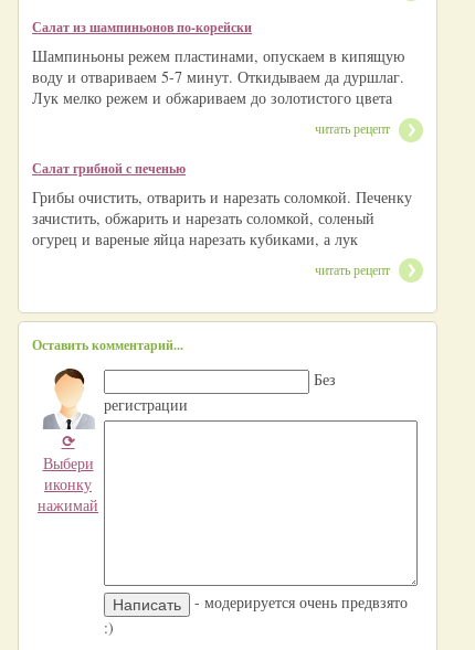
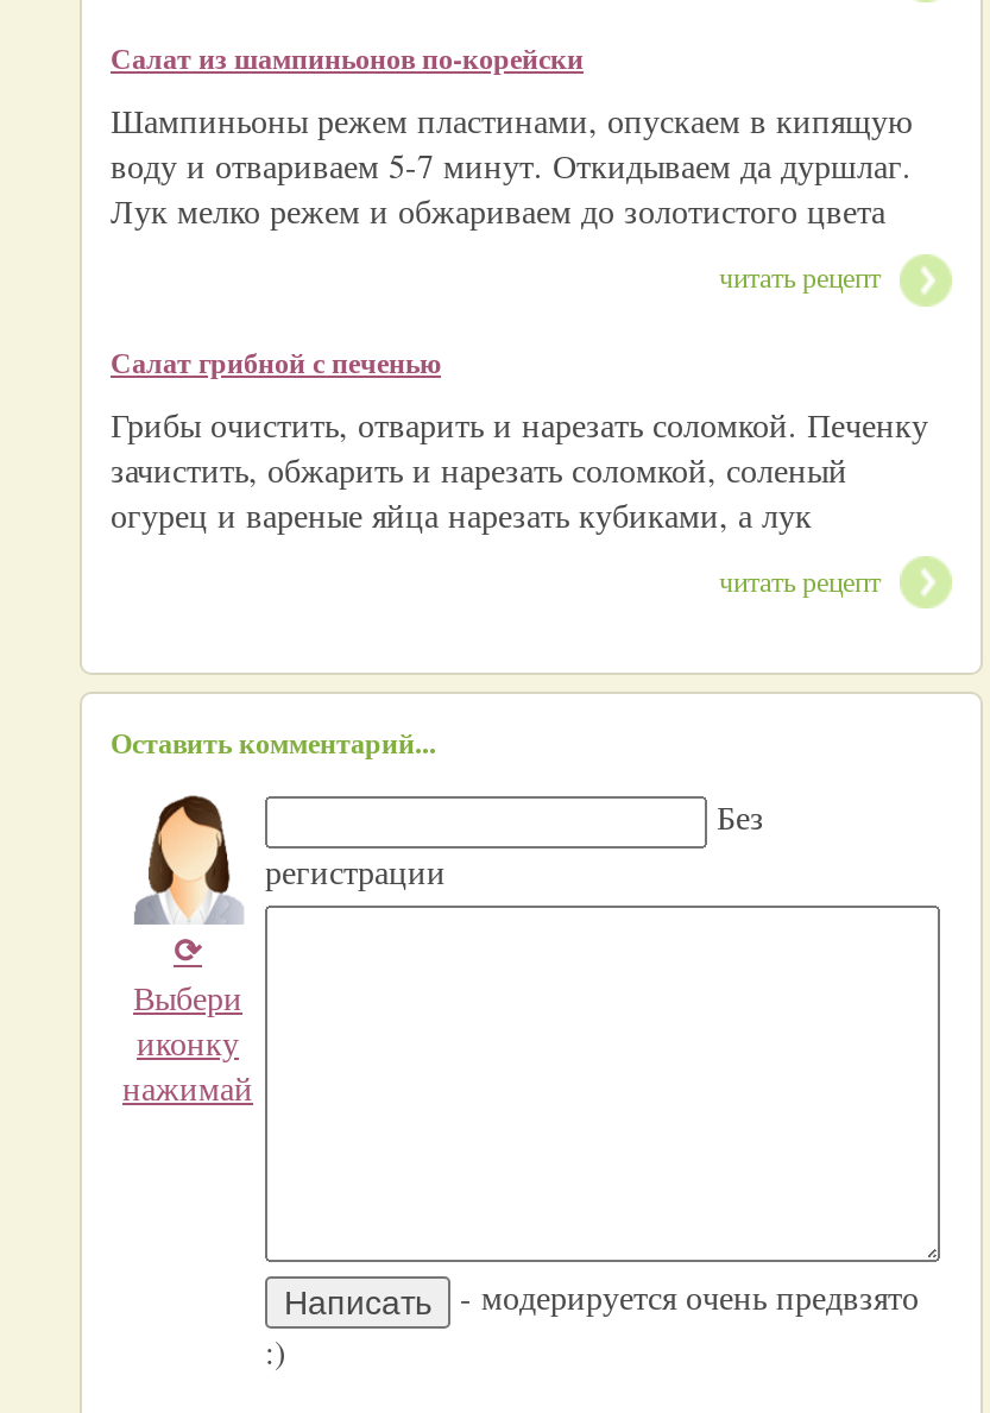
[44,370,88,427] [image] -> [134,794,234,920] [image]

